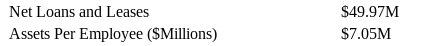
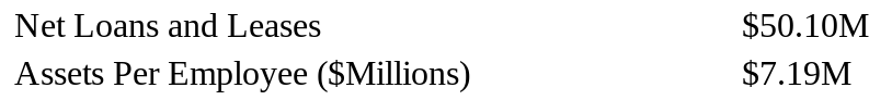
[341,3,399,20] $49.97M -> [742,6,869,43] $50.10M
[341,25,391,42] $7.05M -> [742,54,851,91] $7.19M

